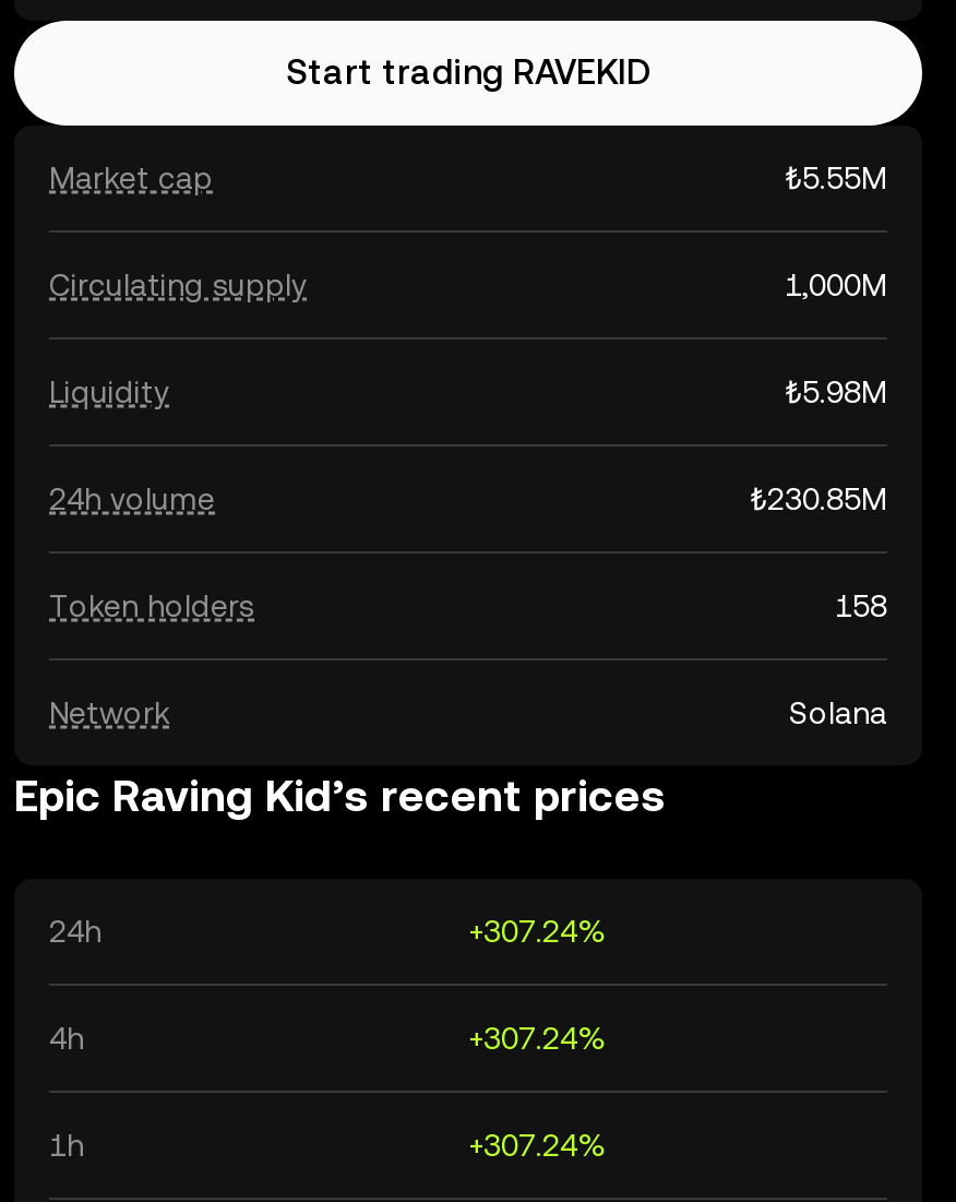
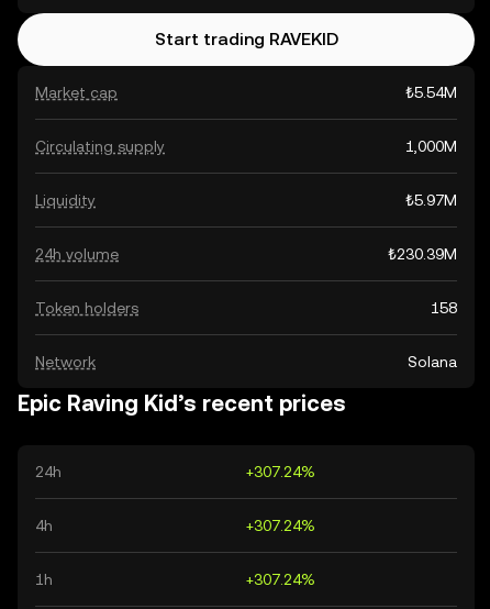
[785,160,887,195] ₺5.55M -> [405,84,457,101] ₺5.54M
[785,374,887,409] ₺5.98M -> [405,191,457,209] ₺5.97M
[750,481,887,516] ₺230.85M -> [388,245,457,263] ₺230.39M

